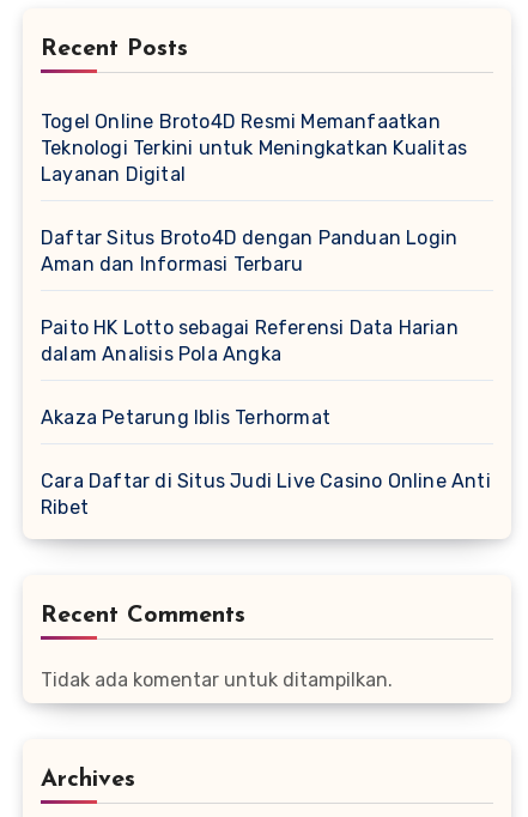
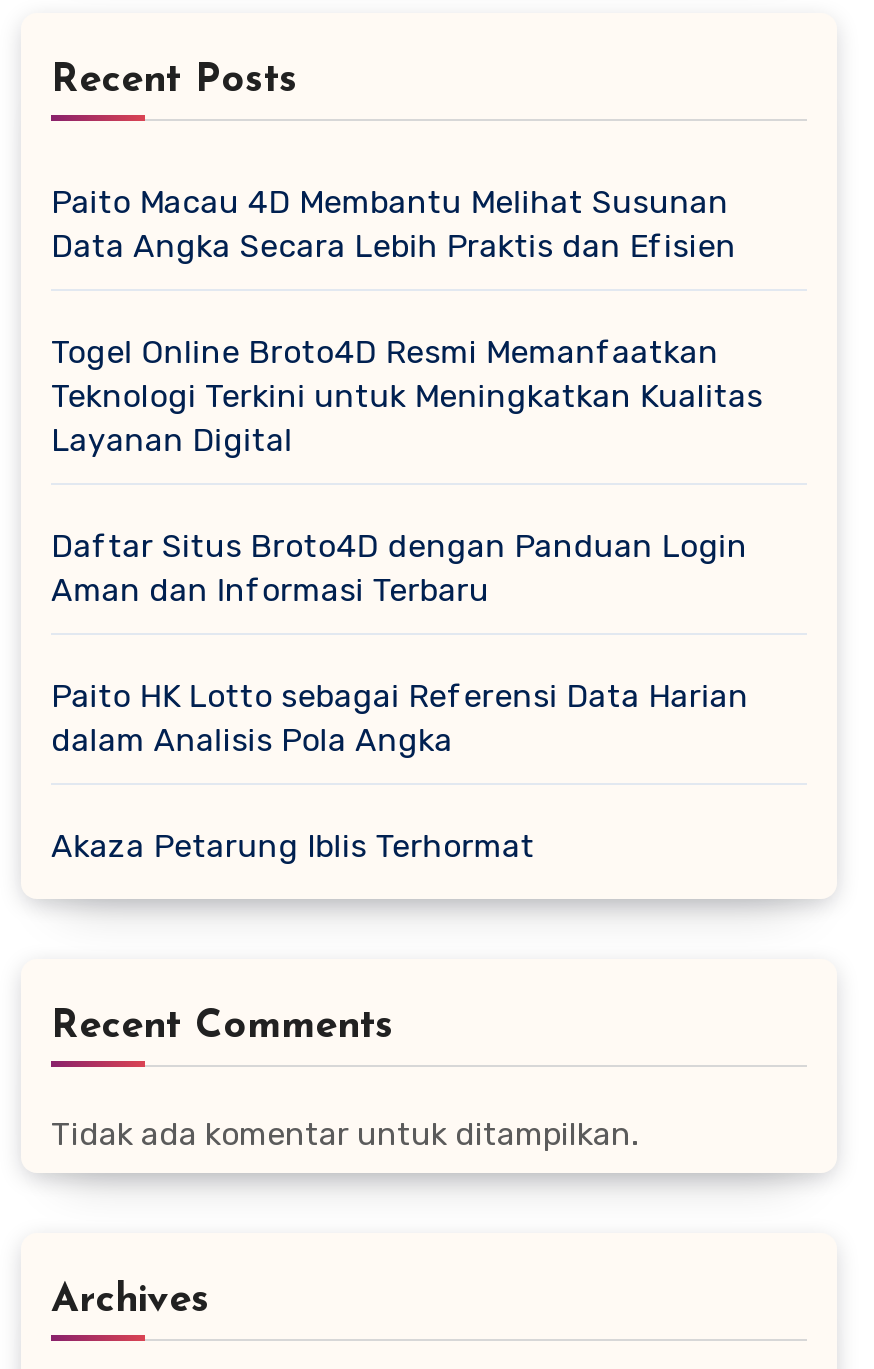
none -> [51,182,736,264] Paito Macau 4D Membantu Melihat Susunan | Data Angka Secara Lebih Praktis dan Efisien
moved [41,110,467,428] -> [51,332,763,864]: Togel Online Broto4D Resmi Memanfaatkan | Teknologi Terkini untuk Meningkatkan Kualitas | Layanan Digital | Daftar Situs Broto4D dengan Panduan Login | Aman dan Informasi Terbaru | Paito HK Lotto sebagai Referensi Data Harian | dalam Analisis Pola Angka | Akaza Petarung Iblis Terhormat
[41,469,491,518] Cara Daftar di Situs Judi Live Casino Online Anti | Ribet -> none

